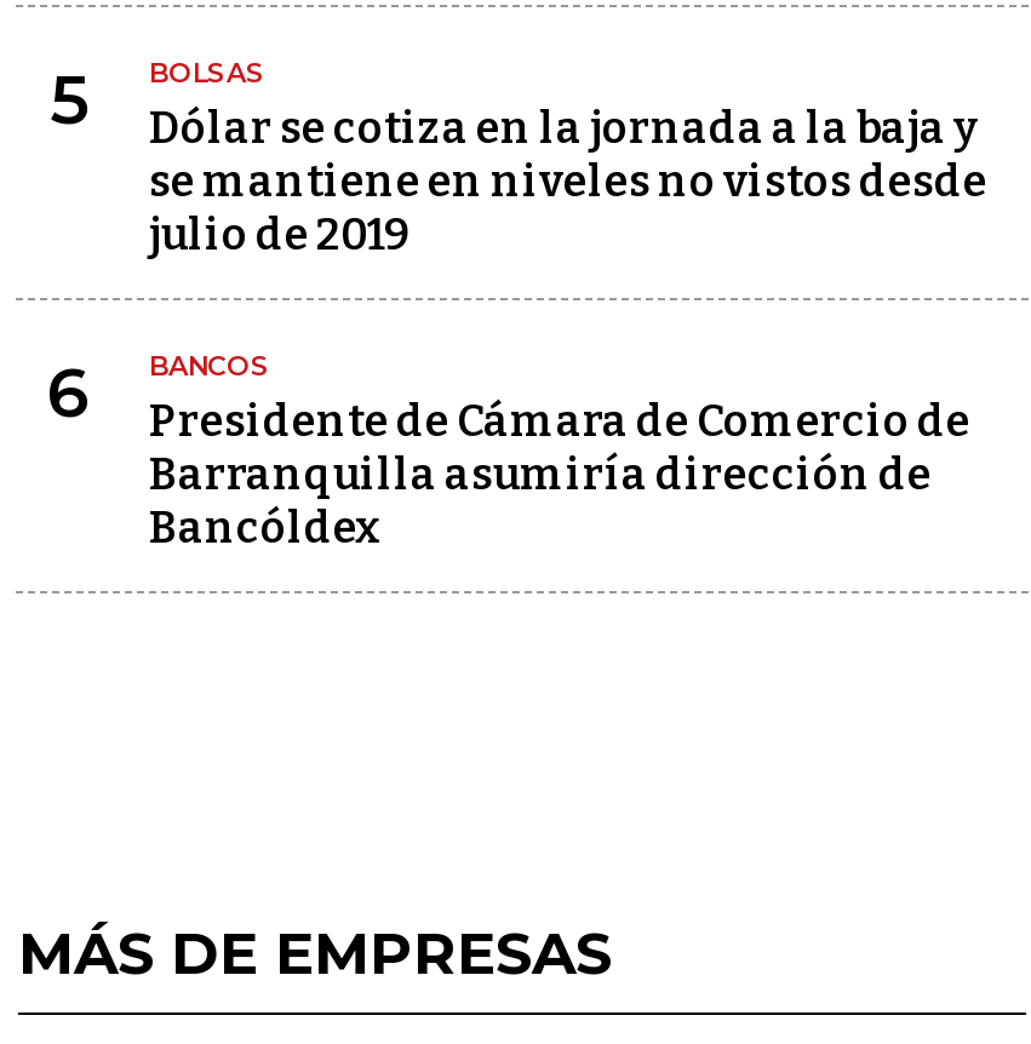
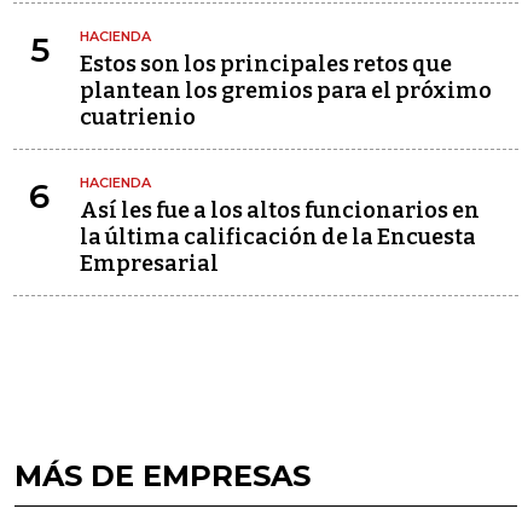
[149,56,987,262] BOLSAS | Dólar se cotiza en la jornada a la baja y | se mantiene en niveles no vistos desde | julio de 2019 -> [80,28,492,131] HACIENDA | Estos son los principales retos que | plantean los gremios para el próximo | cuatrienio
[149,349,970,555] BANCOS | Presidente de Cámara de Comercio de | Barranquilla asumiría dirección de | Bancóldex -> [80,174,480,277] HACIENDA | Así les fue a los altos funcionarios en | la última calificación de la Encuesta | Empresarial

